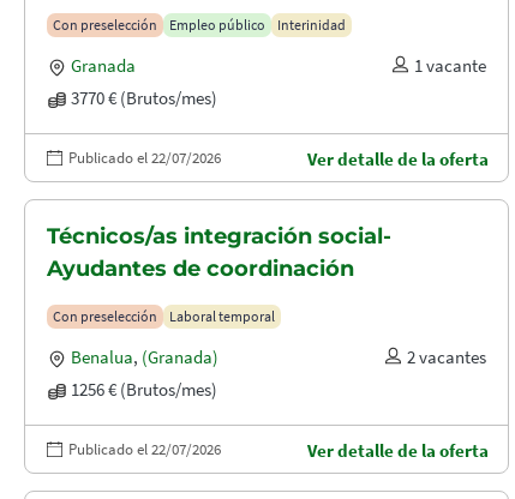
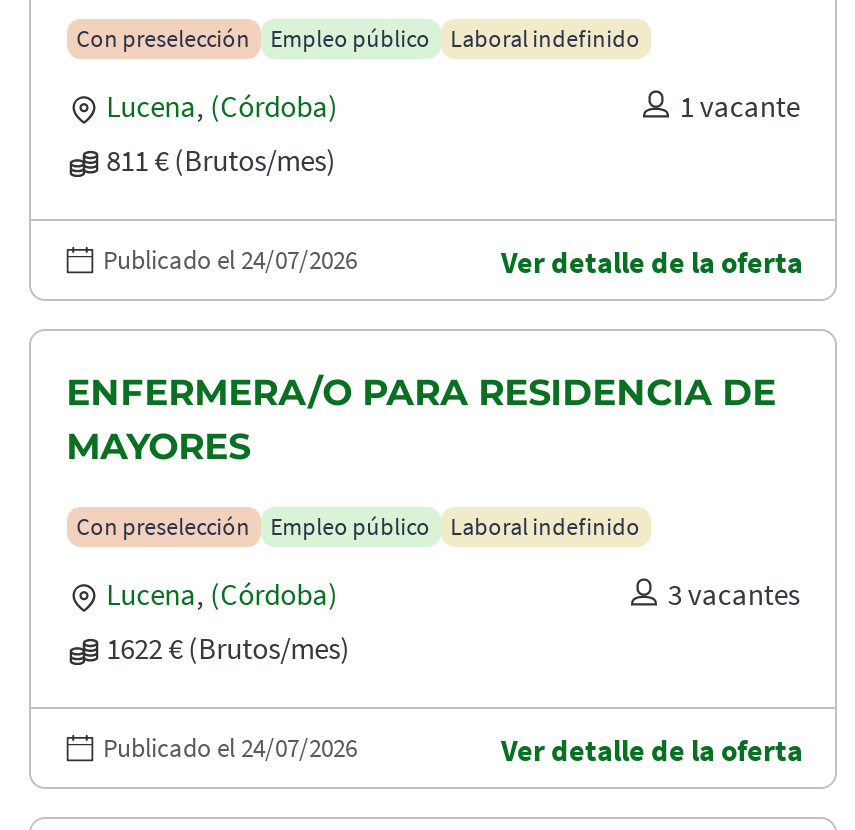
[277,15,345,33] Interinidad -> [450,23,640,53] Laboral indefinido
[70,53,135,76] Granada -> [106,87,338,125] Lucena, (Córdoba)
[70,86,217,109] 3770 € (Brutos/mes) -> [106,141,336,179] 811 € (Brutos/mes)
[68,147,221,167] Publicado el 22/07/2026 -> [103,243,357,277] Publicado el 24/07/2026
[46,223,391,282] Técnicos/as integración social- | Ayudantes de coordinación -> [66,370,776,468] ENFERMERA/O PARA RESIDENCIA DE | MAYORES
[169,307,274,325] Laboral temporal -> [270,510,640,540] Empleo público | Laboral indefinido
[70,346,487,401] Benalua, (Granada) | 2 vacantes | 1256 € (Brutos/mes) -> [106,574,800,666] Lucena, (Córdoba) | 3 vacantes | 1622 € (Brutos/mes)
[68,439,221,460] Publicado el 22/07/2026 -> [103,730,357,764] Publicado el 24/07/2026

